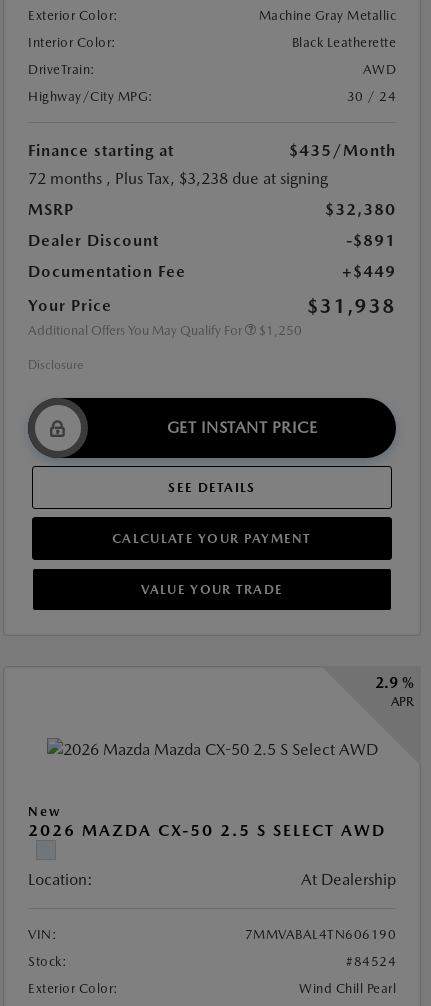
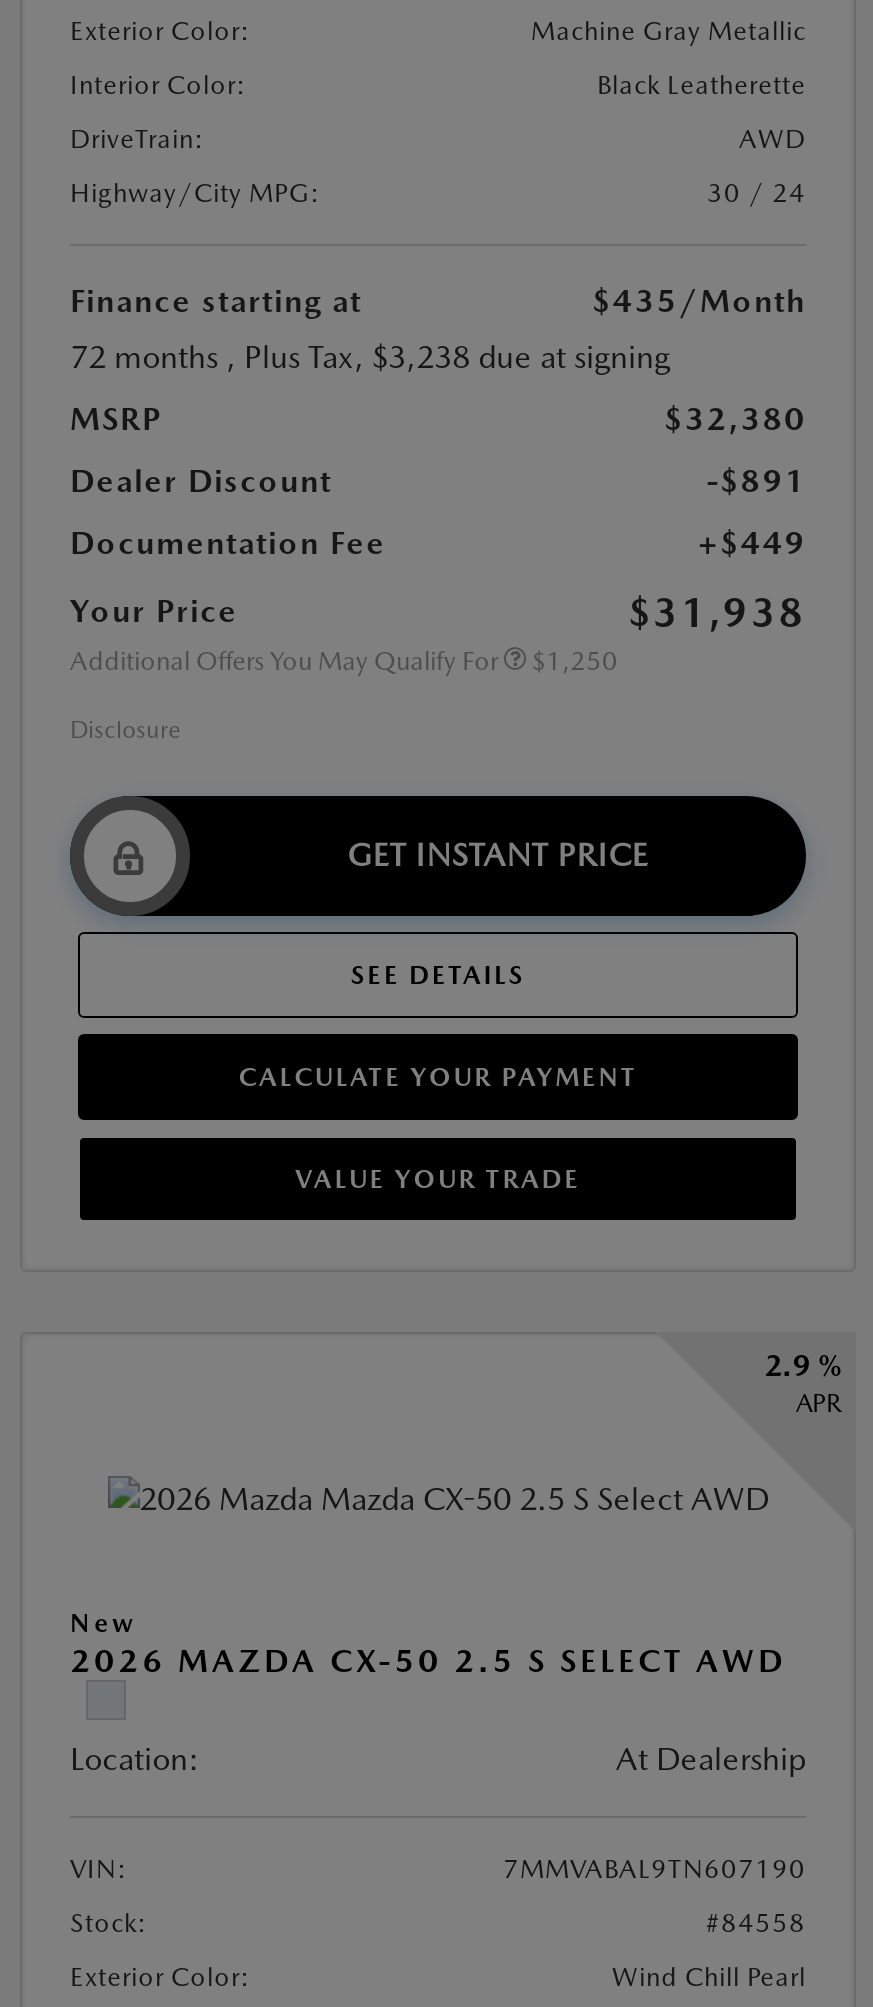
[244,927,396,942] 7MMVABAL4TN606190 -> [503,1855,806,1885] 7MMVABAL9TN607190
[346,954,396,969] #84524 -> [706,1909,806,1939] #84558

